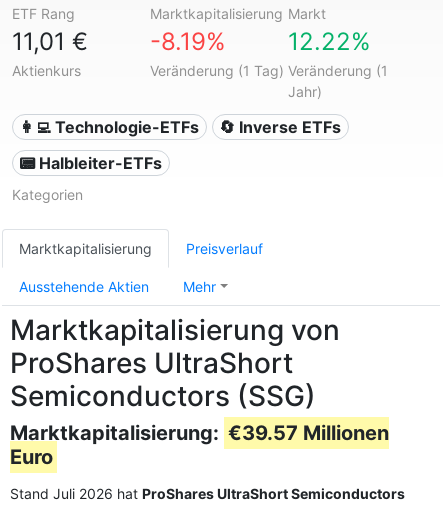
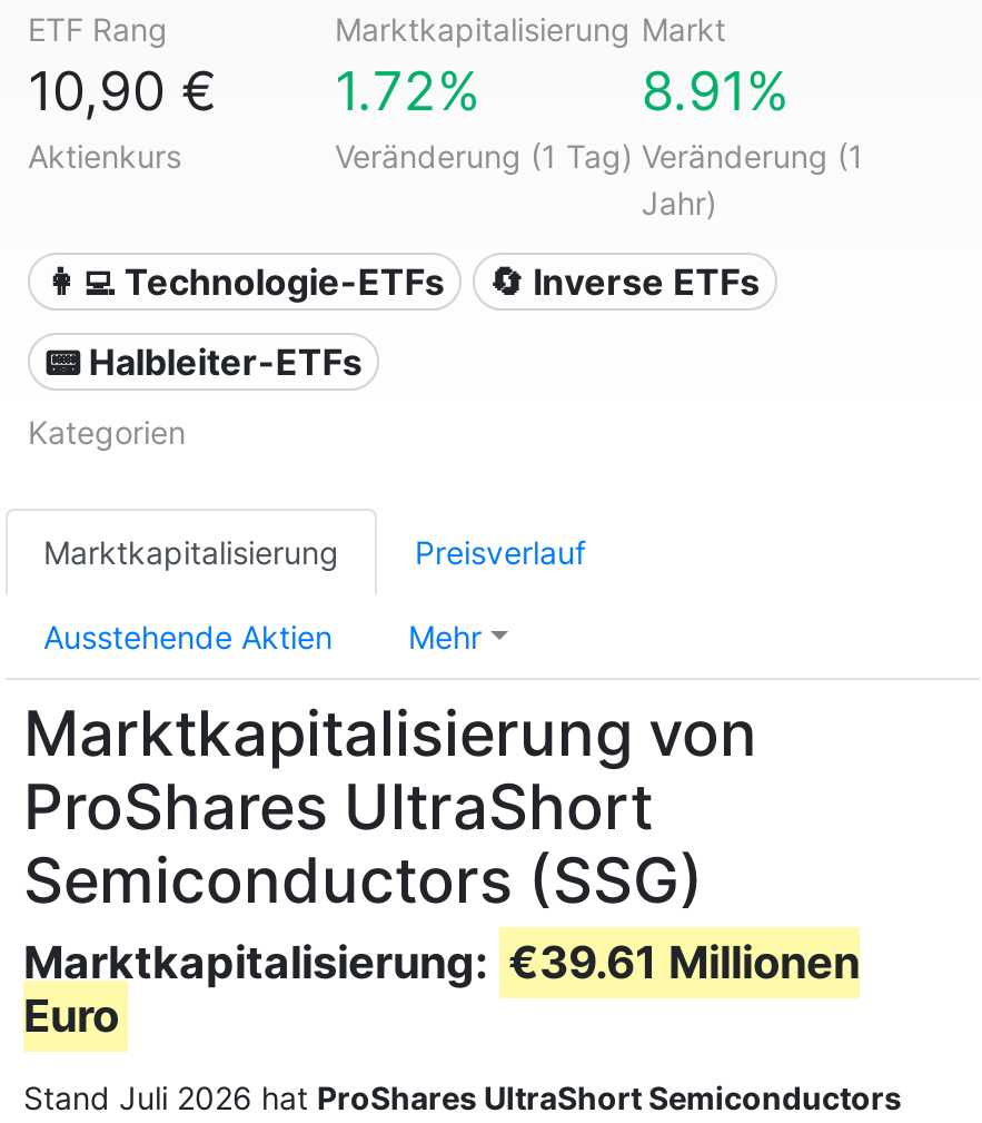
[12,27,88,56] 11,01 € -> [28,59,217,124] 10,90 €
[150,27,226,56] -8.19% -> [335,59,481,124] 1.72%
[288,27,371,56] 12.22% -> [641,59,790,124] 8.91%
[10,421,389,445] Marktkapitalisierung: €39.57 Millionen -> [23,936,860,989] Marktkapitalisierung: €39.61 Millionen

